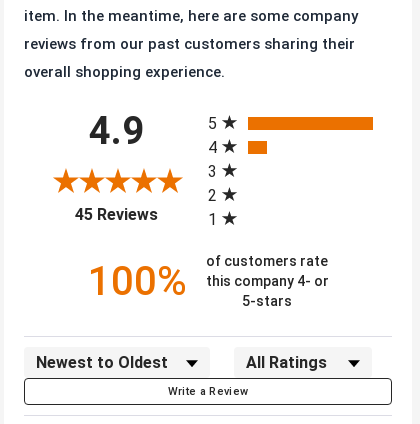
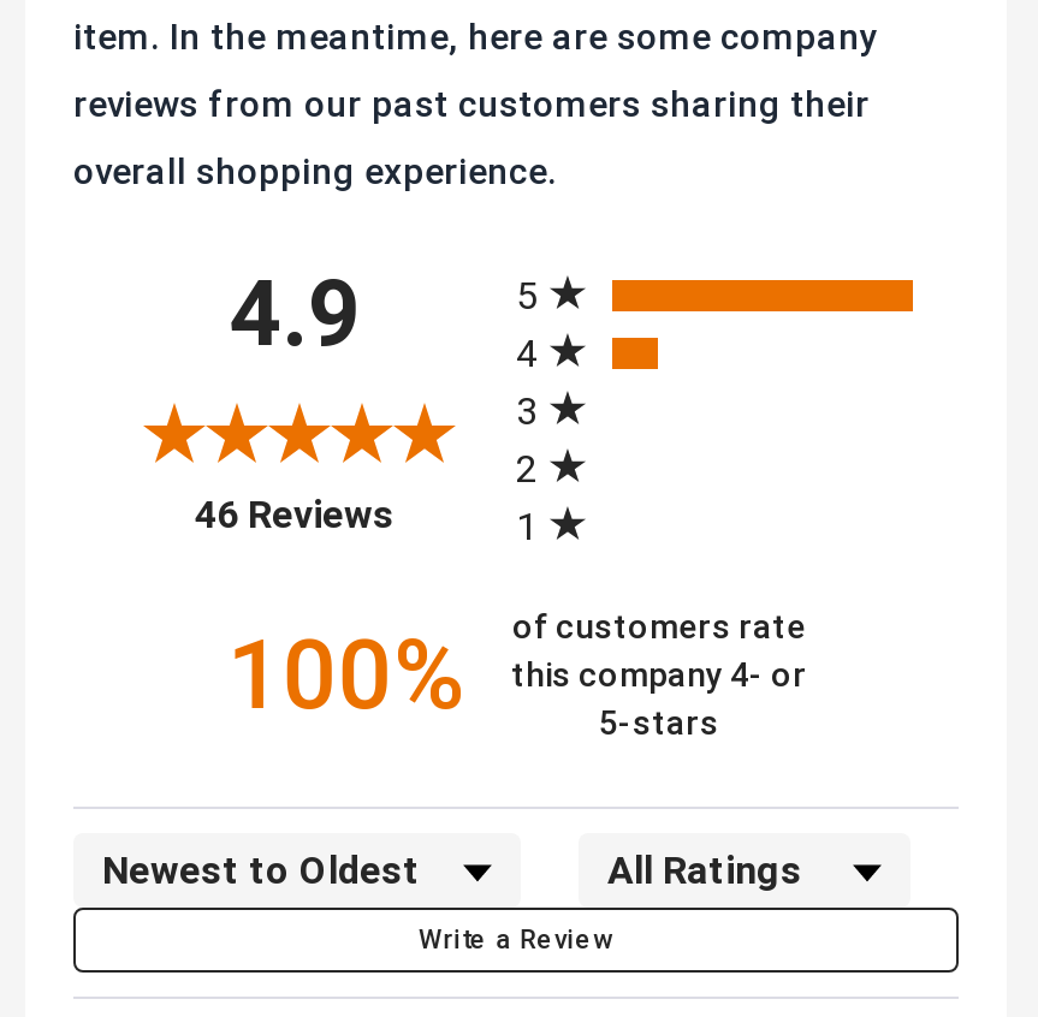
[74,205,157,224] 45 Reviews -> [195,492,395,538] 46 Reviews

